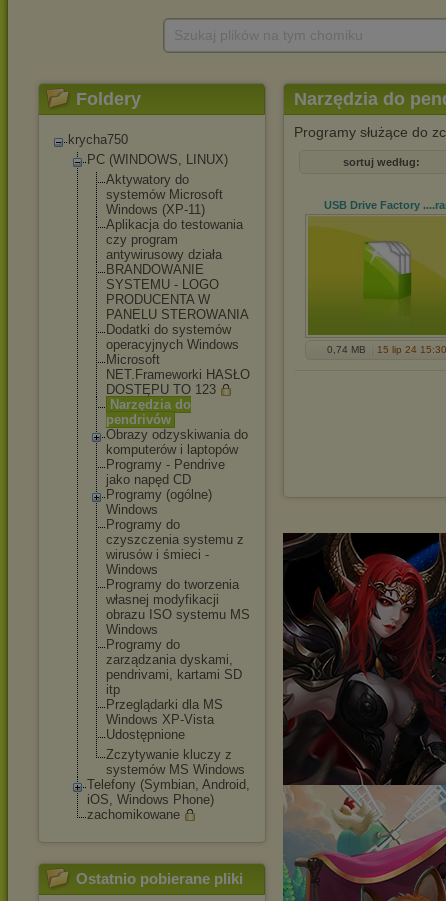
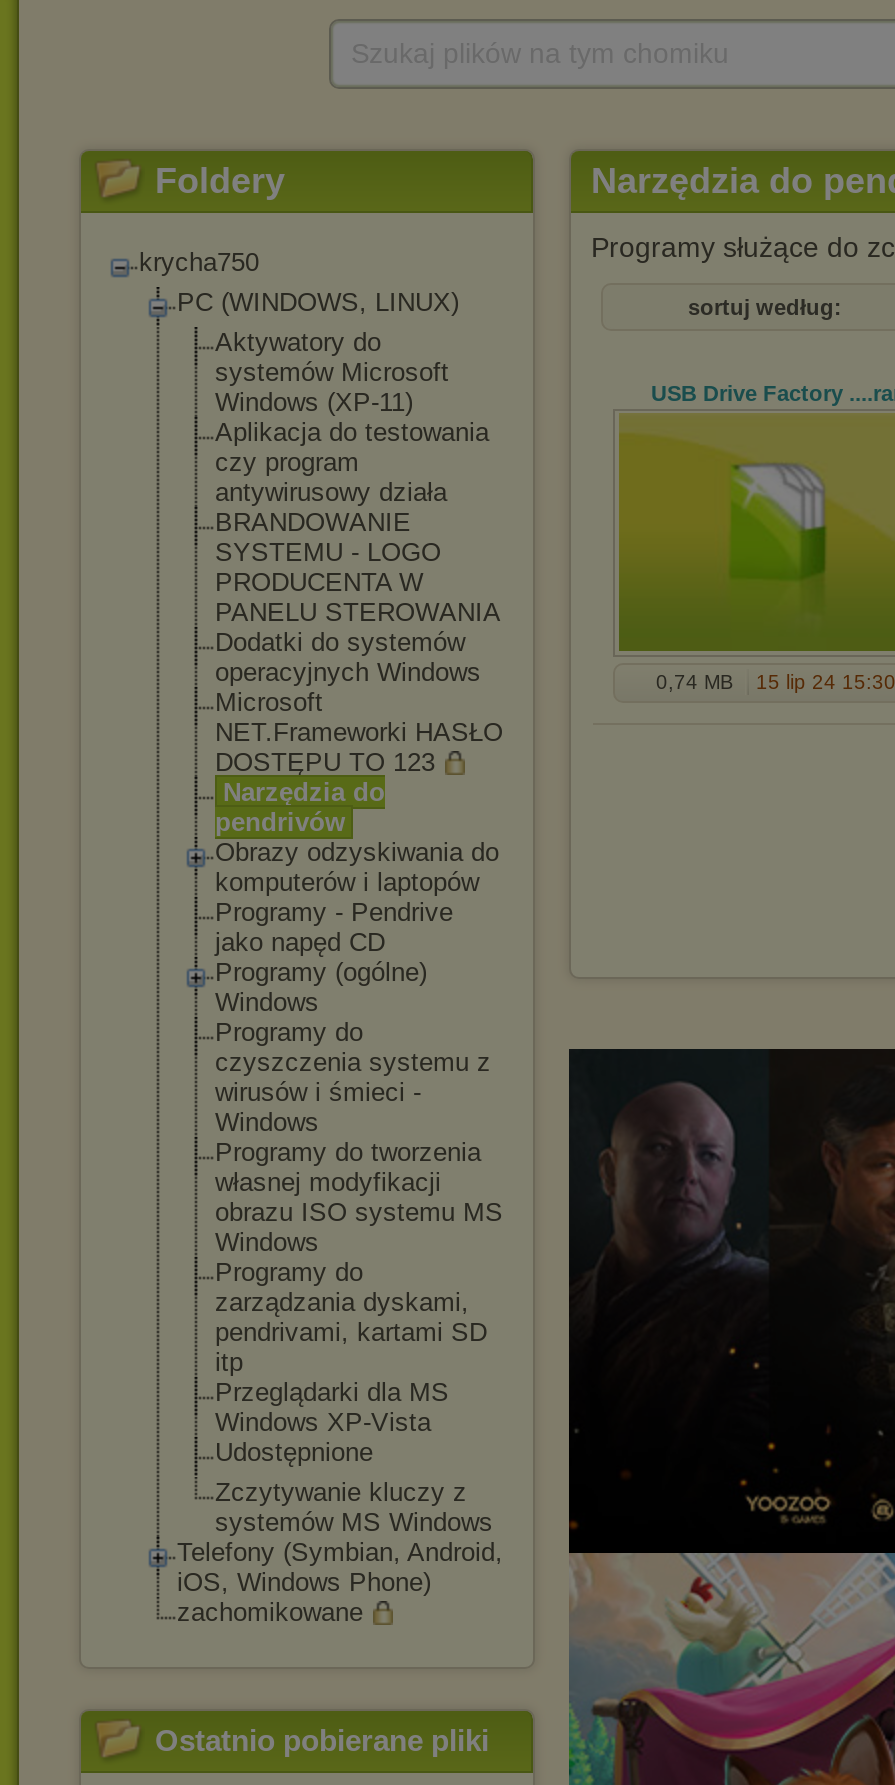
[282,533,443,785] [image] -> [569,1049,889,1555] [image]

